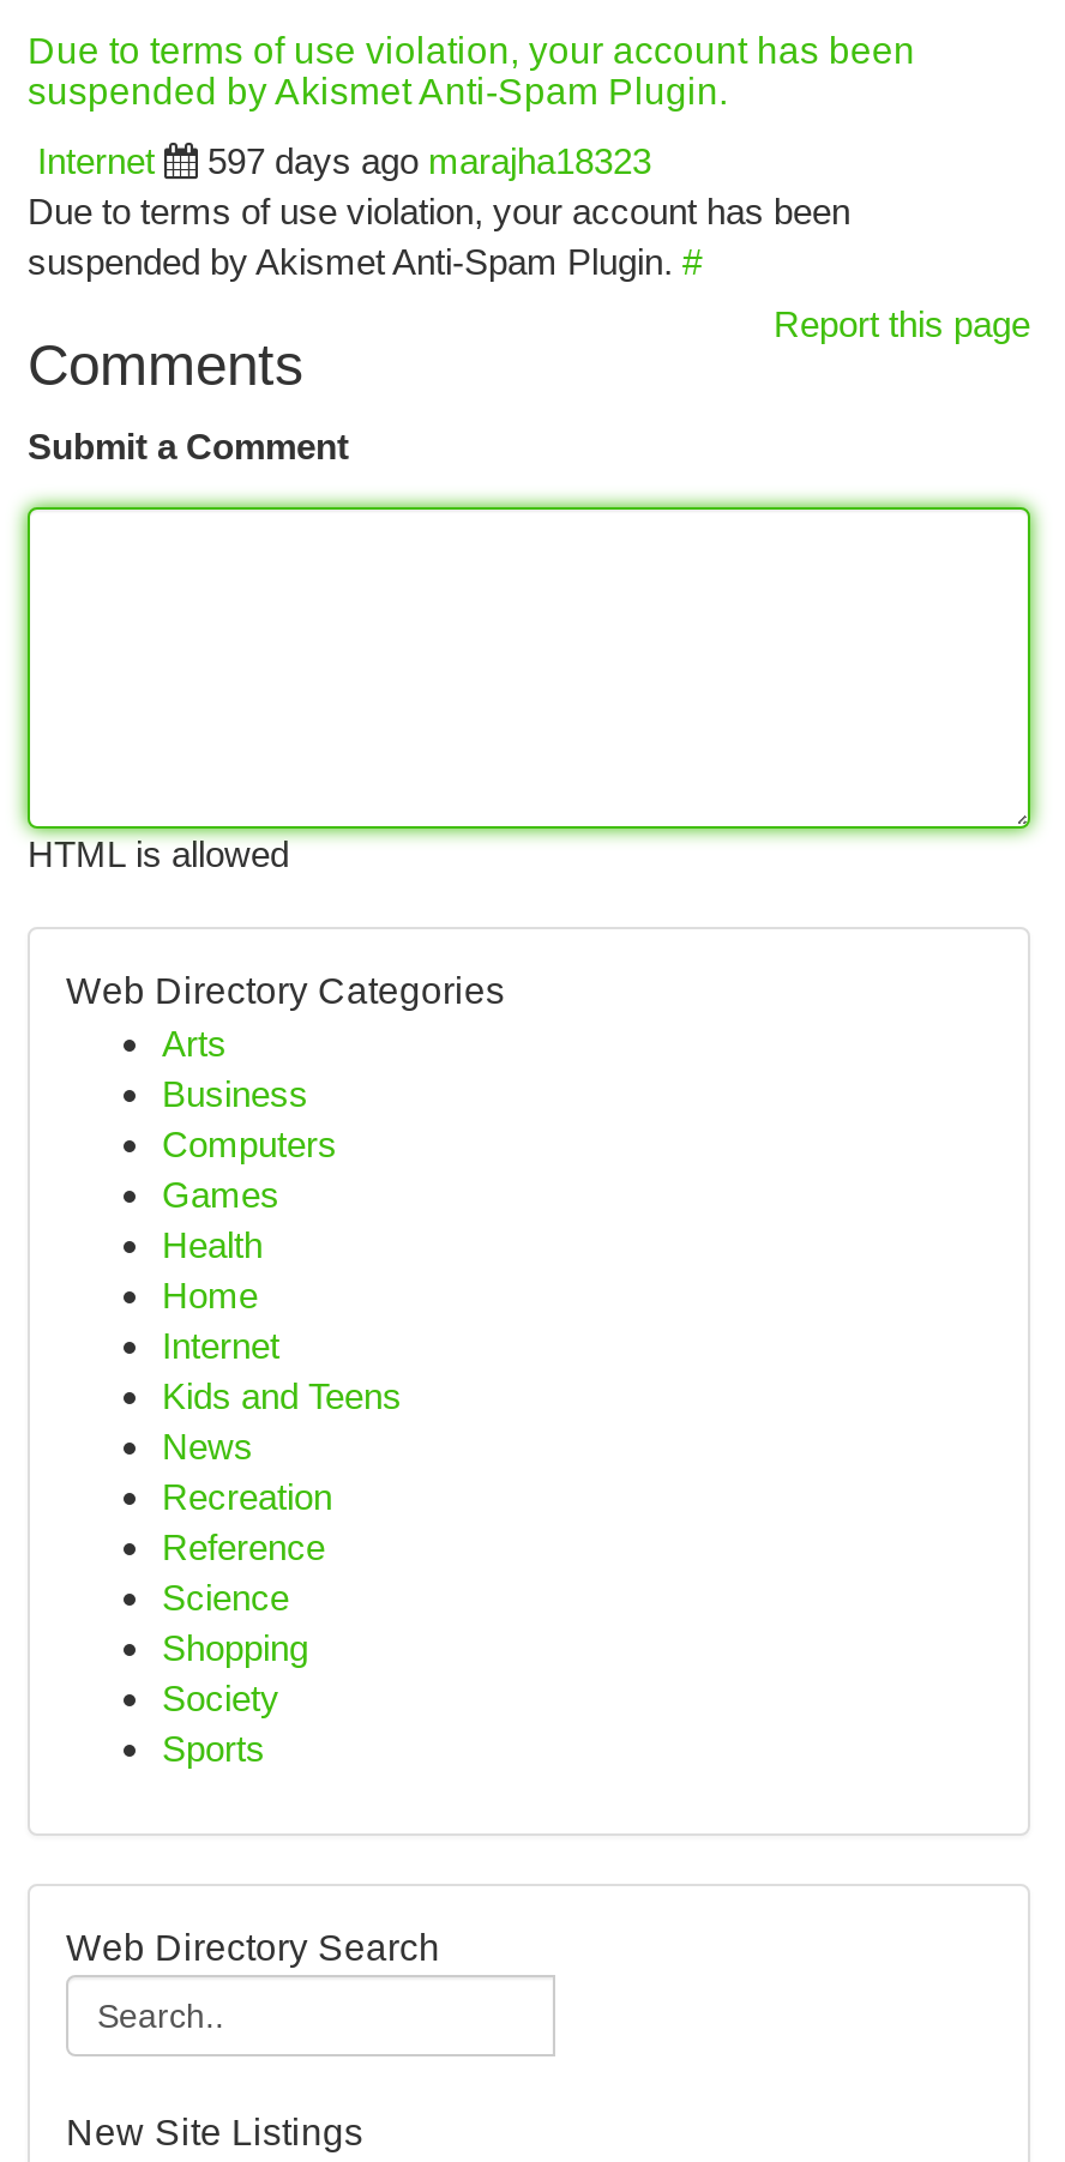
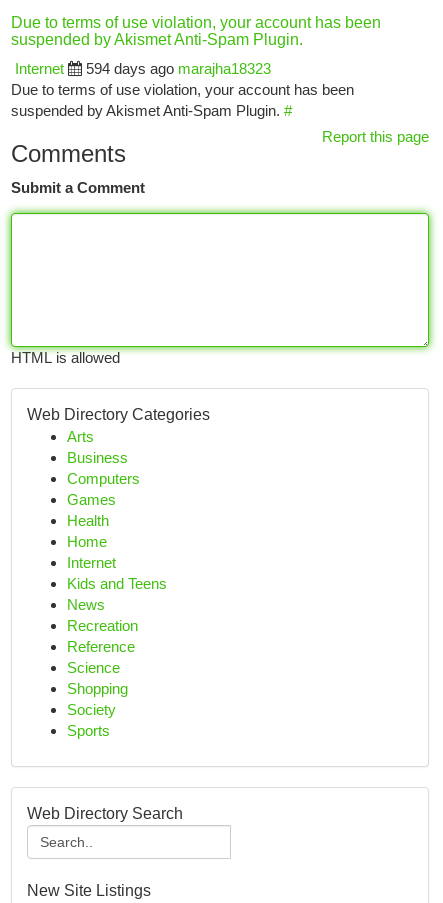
[207,140,651,181] 597 days ago marajha18323 -> [86,60,271,77] 594 days ago marajha18323

